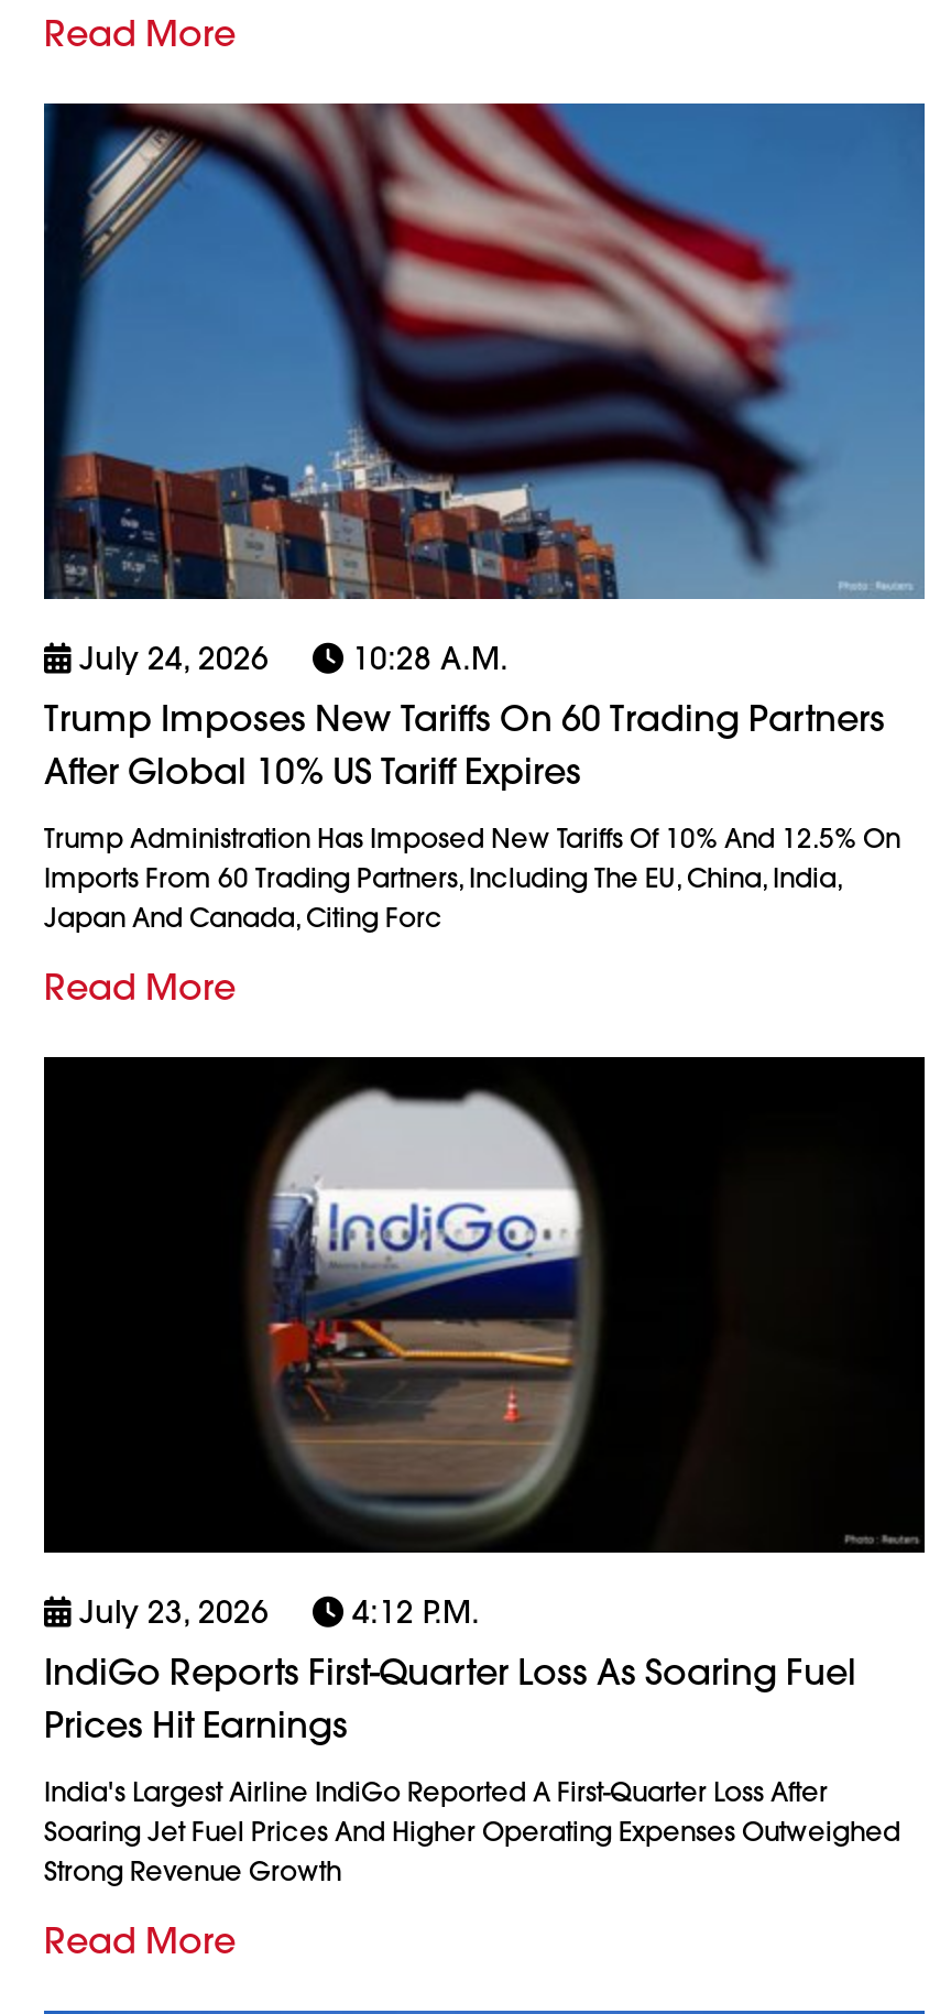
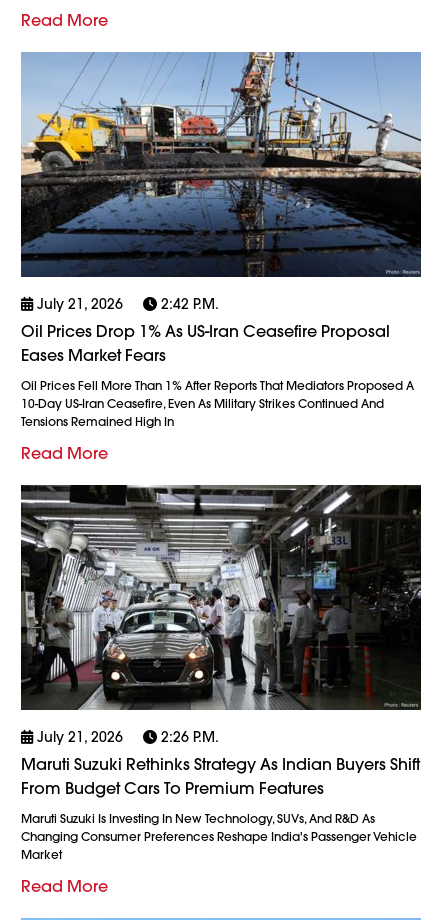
[42,101,927,792] [image] | July 24, 2026 | 10:28 A.m. | Trump Imposes New Tariffs On 60 Trading Partners | After Global 10% US Tariff Expires -> [20,51,422,365] [image] | July 21, 2026 | 2:42 P.m. | Oil Prices Drop 1% As US-Iran Ceasefire Proposal | Eases Market Fears
[44,821,900,933] Trump Administration Has Imposed New Tariffs Of 10% And 12.5% On | Imports From 60 Trading Partners, Including The EU, China, India, | Japan And Canada, Citing Forc -> [21,378,414,429] Oil Prices Fell More Than 1% After Reports That Mediators Proposed A | 10-Day US-Iran Ceasefire, Even As Military Strikes Continued And | Tensions Remained High In
[42,1055,925,1746] [image] | July 23, 2026 | 4:12 P.m. | IndiGo Reports First-Quarter Loss As Soaring Fuel | Prices Hit Earnings -> [20,484,422,798] [image] | July 21, 2026 | 2:26 P.m. | Maruti Suzuki Rethinks Strategy As Indian Buyers Shift | From Budget Cars To Premium Features
[44,1774,900,1886] India's Largest Airline IndiGo Reported A First-Quarter Loss After | Soaring Jet Fuel Prices And Higher Operating Expenses Outweighed | Strong Revenue Growth -> [21,811,417,862] Maruti Suzuki Is Investing In New Technology, SUVs, And R&D As | Changing Consumer Preferences Reshape India's Passenger Vehicle | Market

